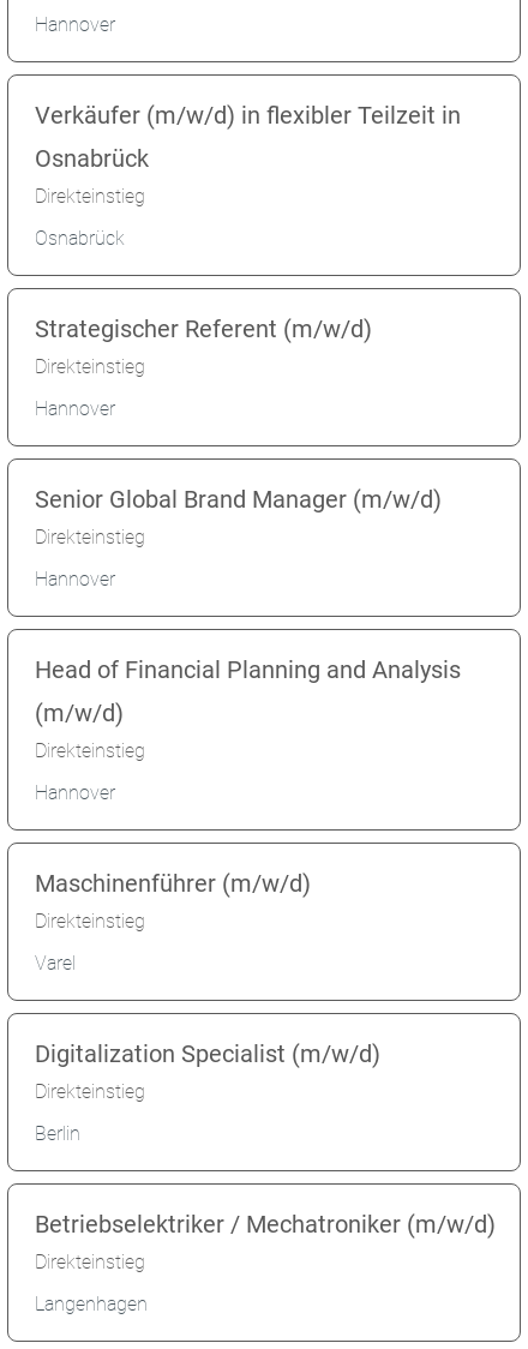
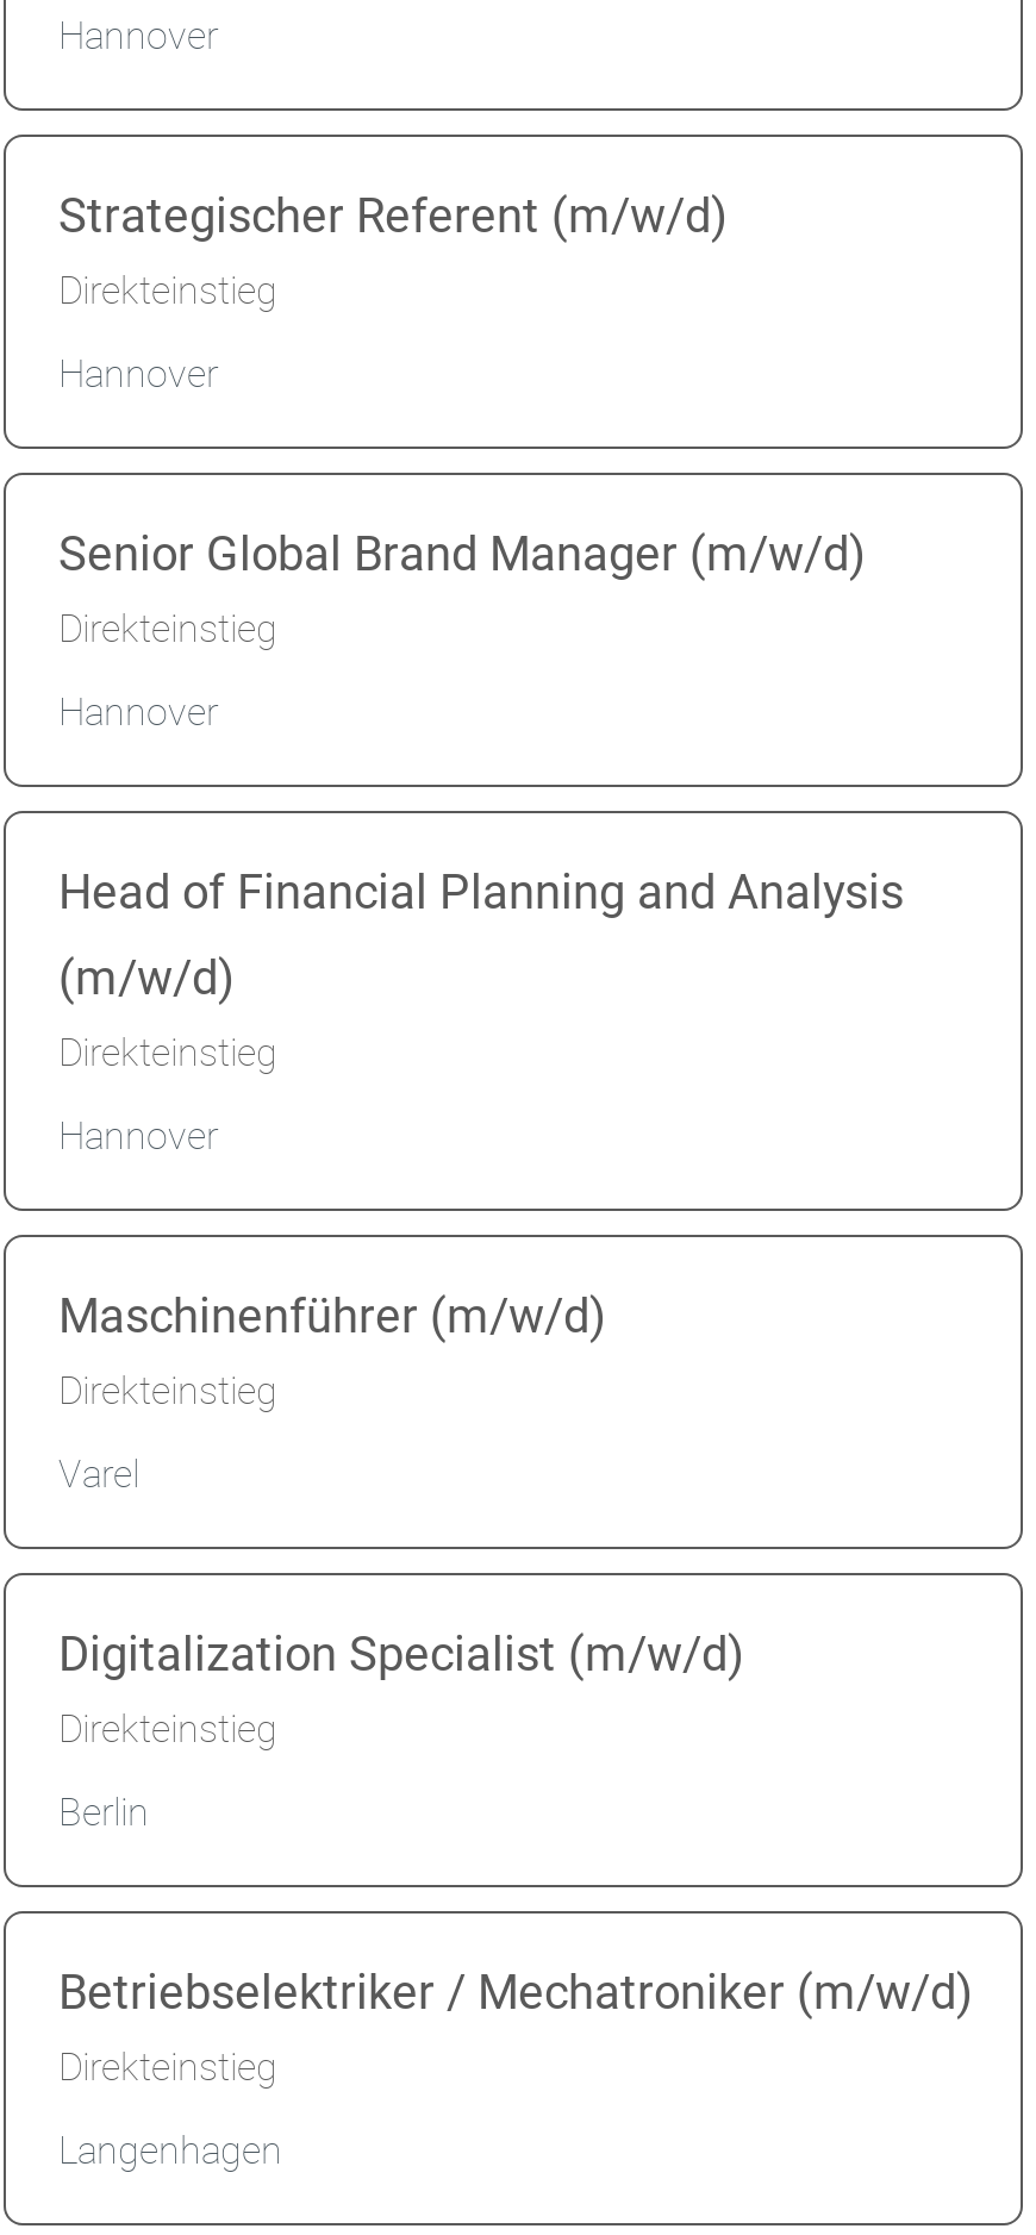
[35,101,461,250] Verkäufer (m/w/d) in flexibler Teilzeit in | Osnabrück | Direkteinstieg | Osnabrück -> none

